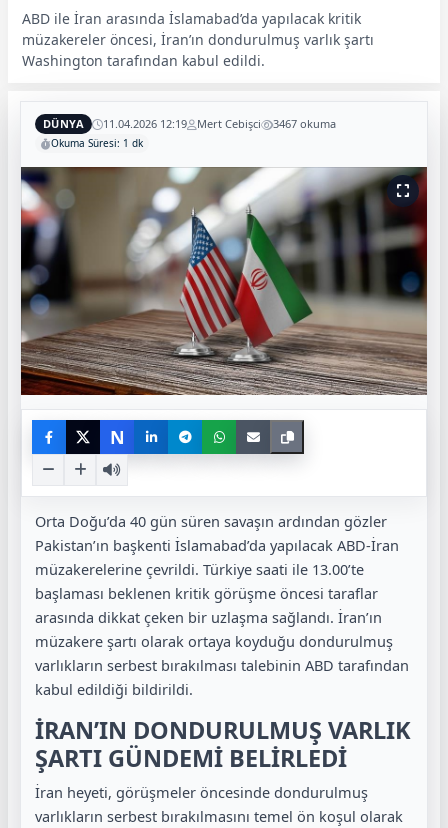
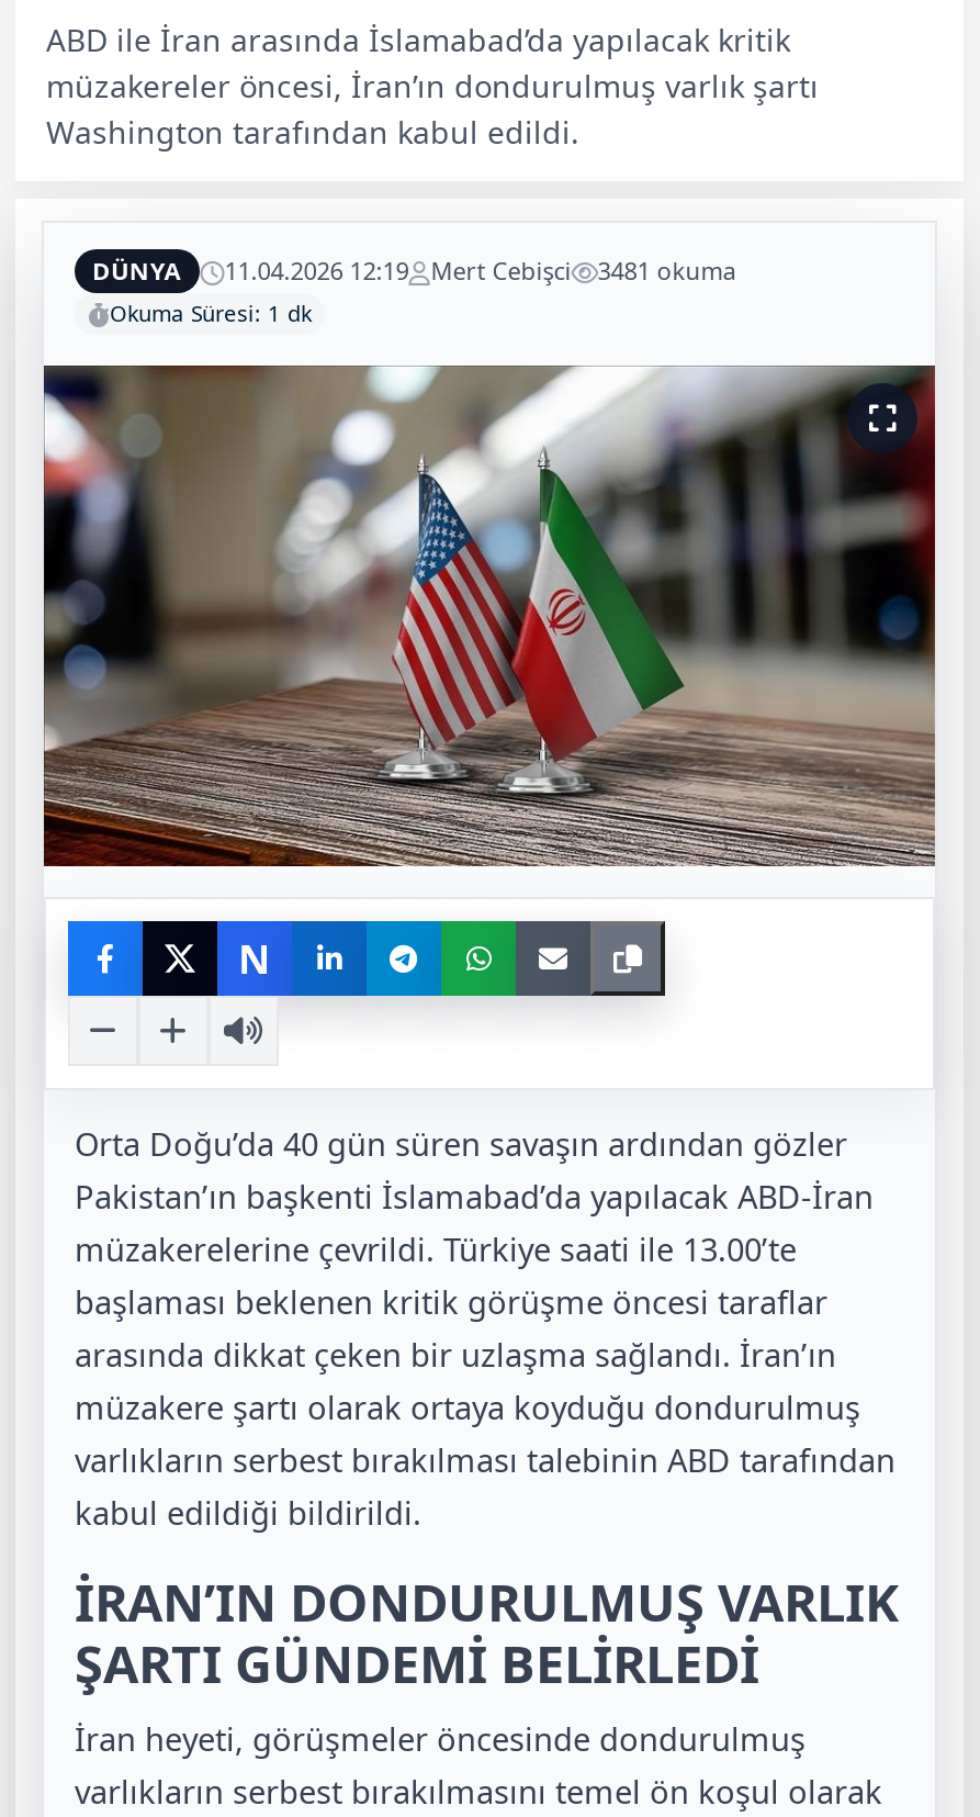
[43,116,336,131] DÜNYA 11.04.2026 12:19 Mert Cebişci 3467 okuma -> [92,254,736,287] DÜNYA 11.04.2026 12:19 Mert Cebişci 3481 okuma

